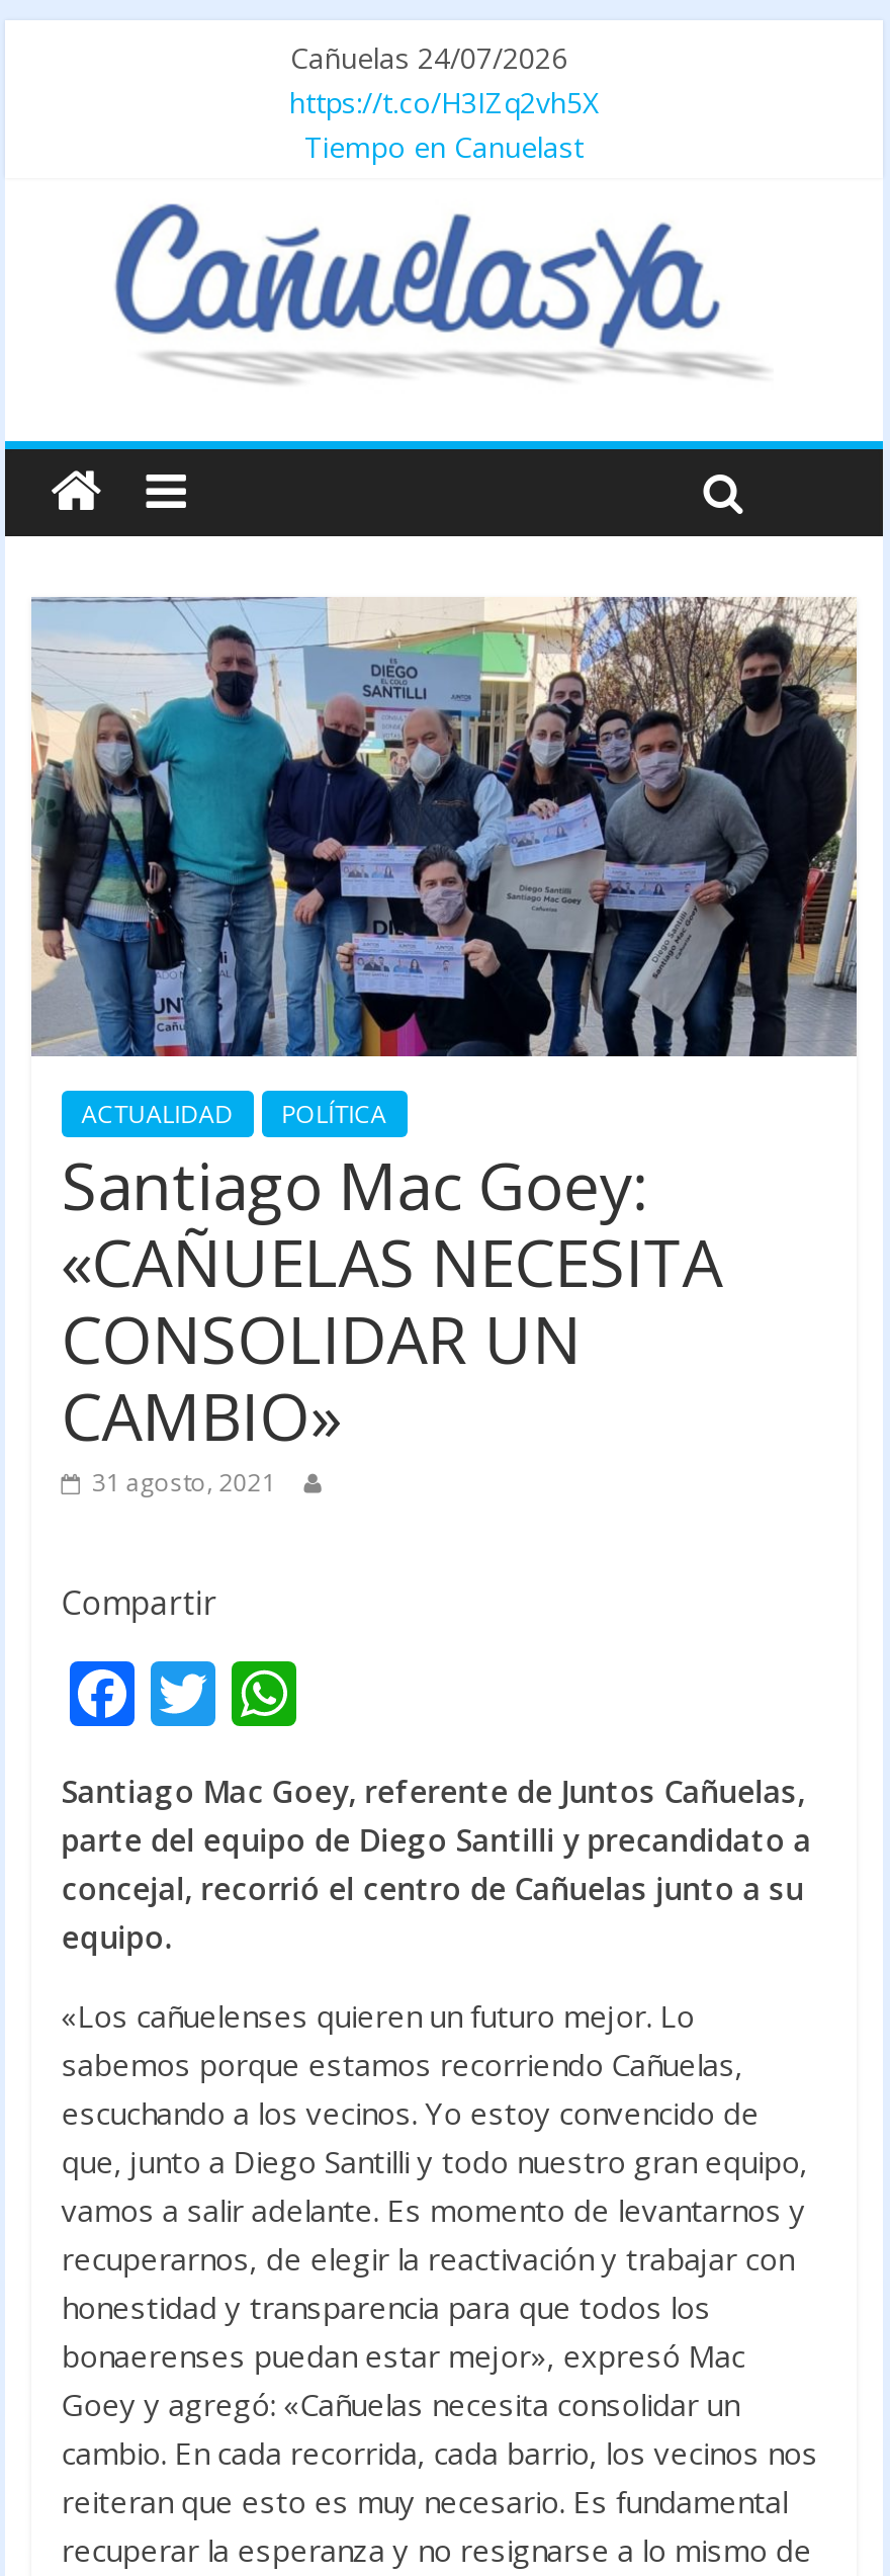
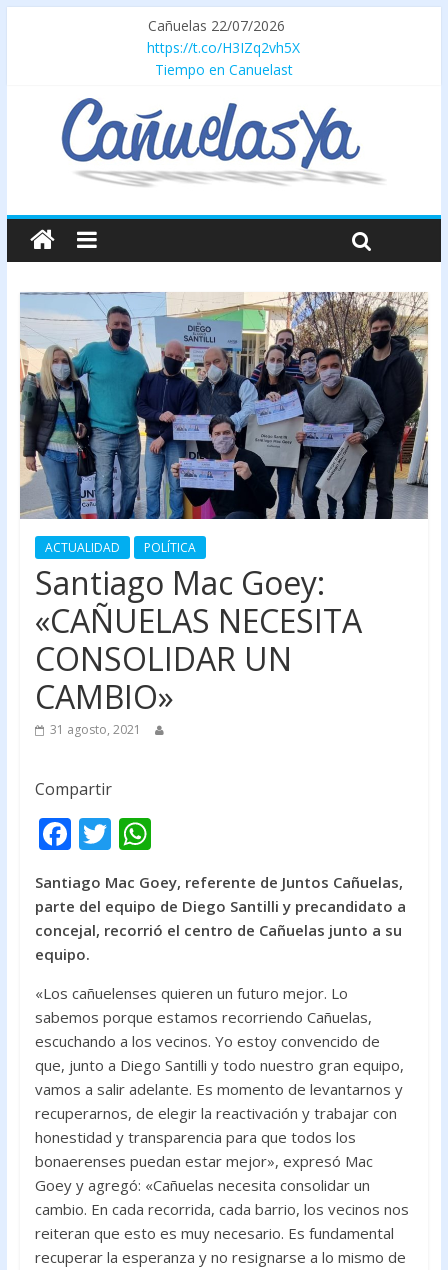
[290,38,567,77] Cañuelas 24/07/2026 -> [148,16,285,35] Cañuelas 22/07/2026

